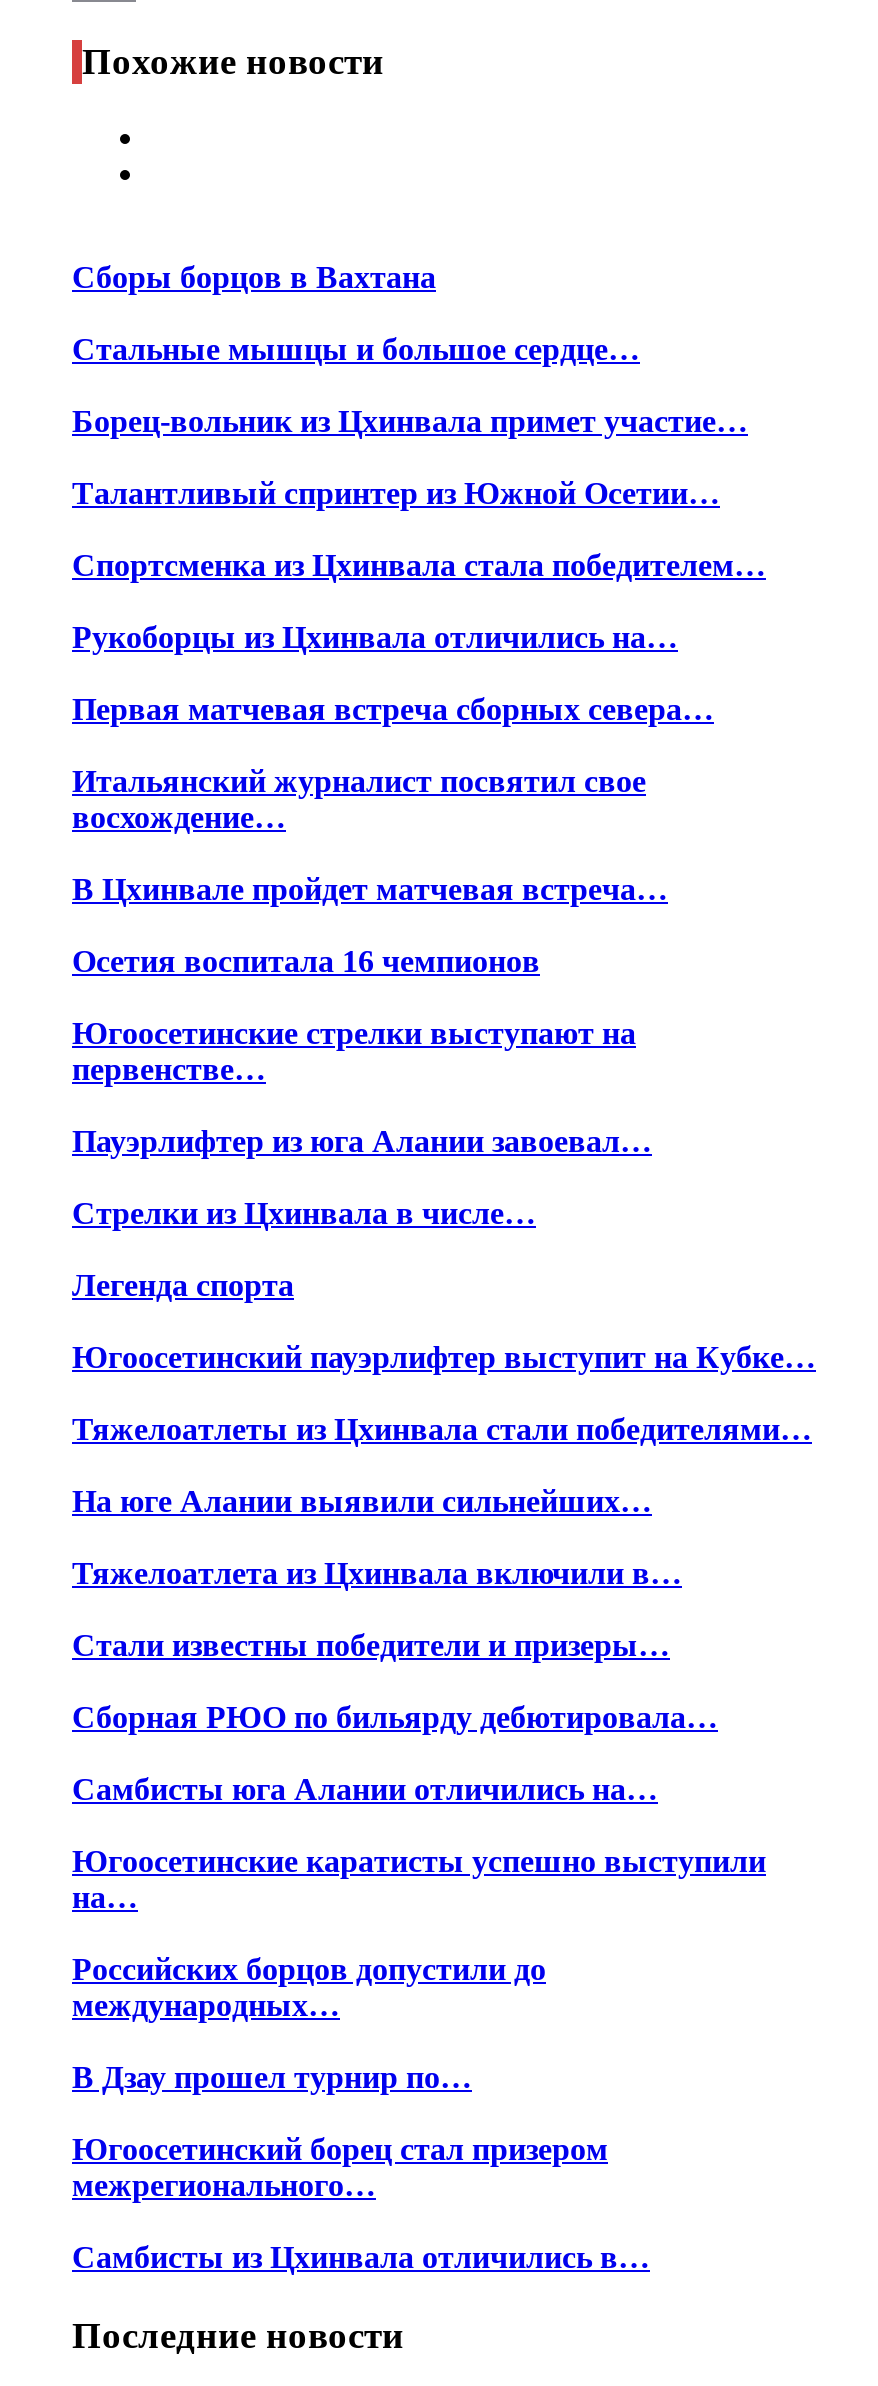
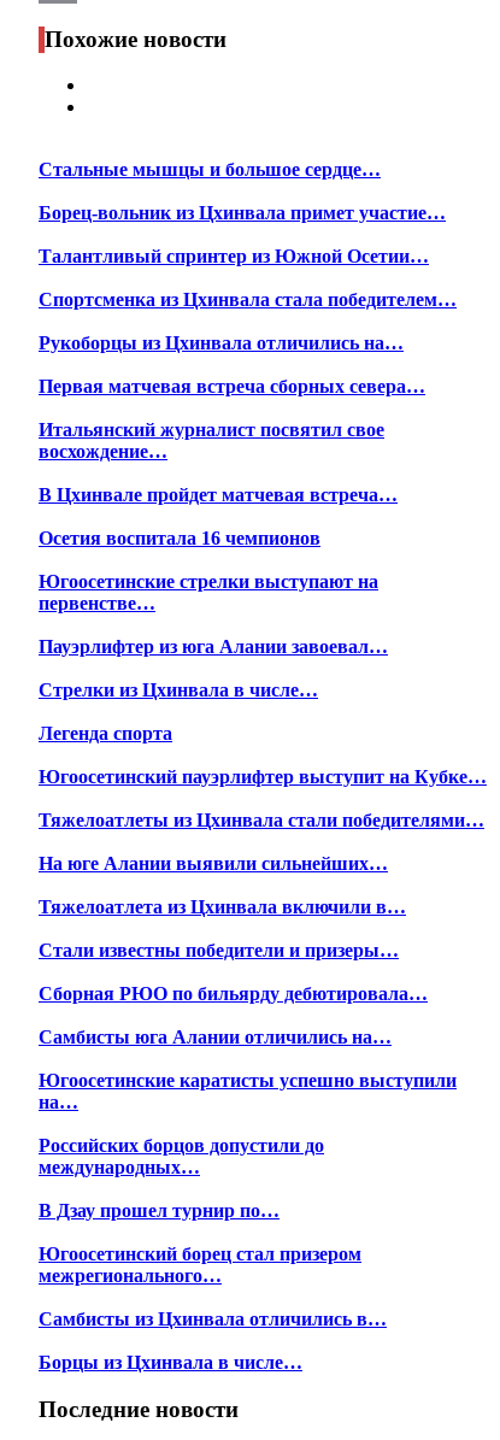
[72,260,436,294] Сборы борцов в Вахтана -> none
moved [72,332,816,2274] -> [39,159,487,1329]: Стальные мышцы и большое сердце… | Борец-вольник из Цхинвала примет участие… | Талантливый спринтер из Южной Осетии… | ... | межрегионального… | Самбисты из Цхинвала отличились в…
none -> [39,1352,302,1373] Борцы из Цхинвала в числе…

